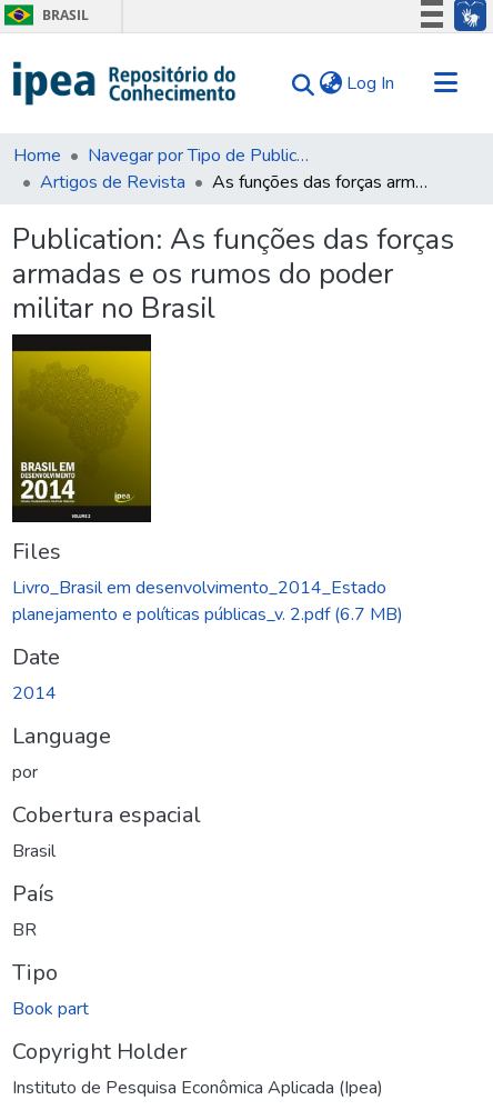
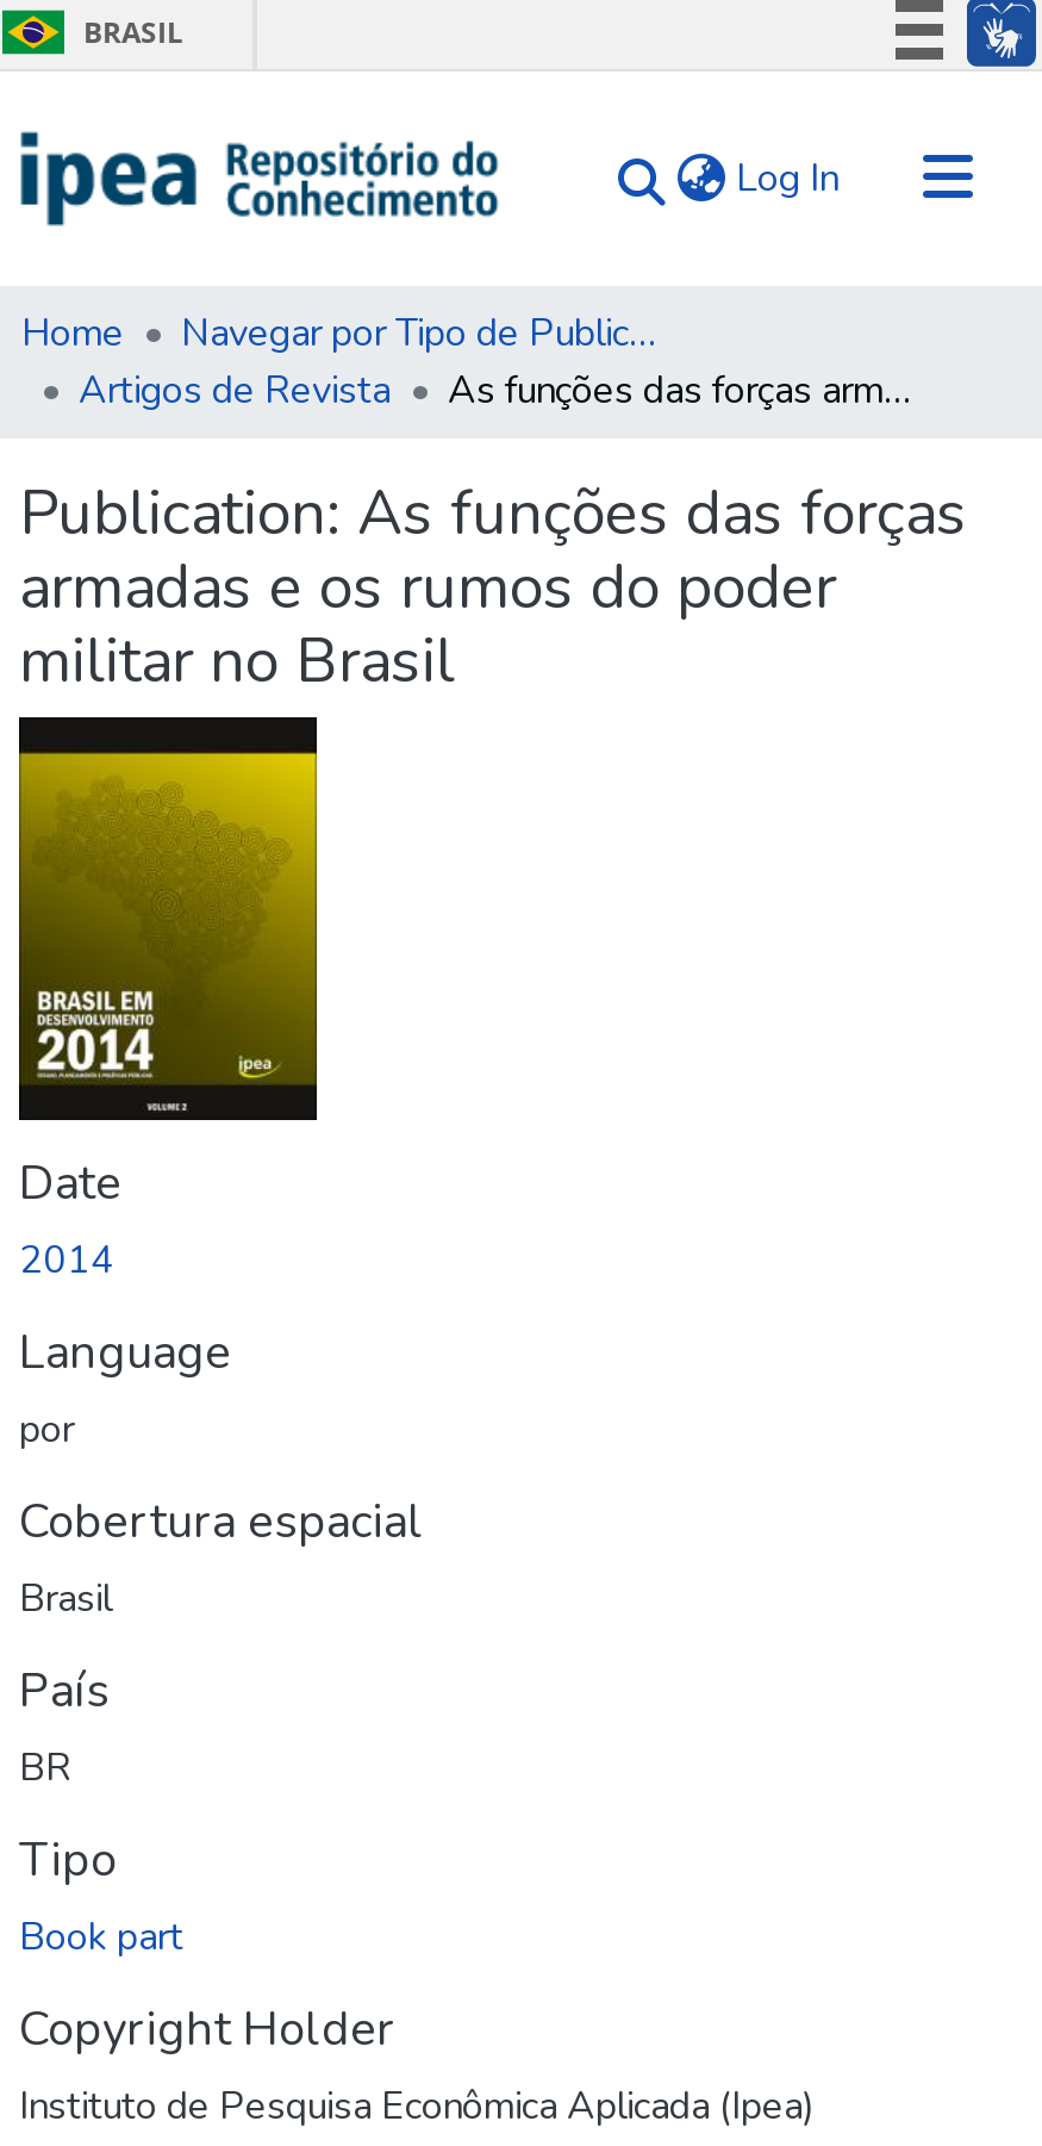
[12,537,403,627] Files | Livro_Brasil em desenvolvimento_2014_Estado | planejamento e políticas públicas_v. 2.pdf (6.7 MB) -> none

